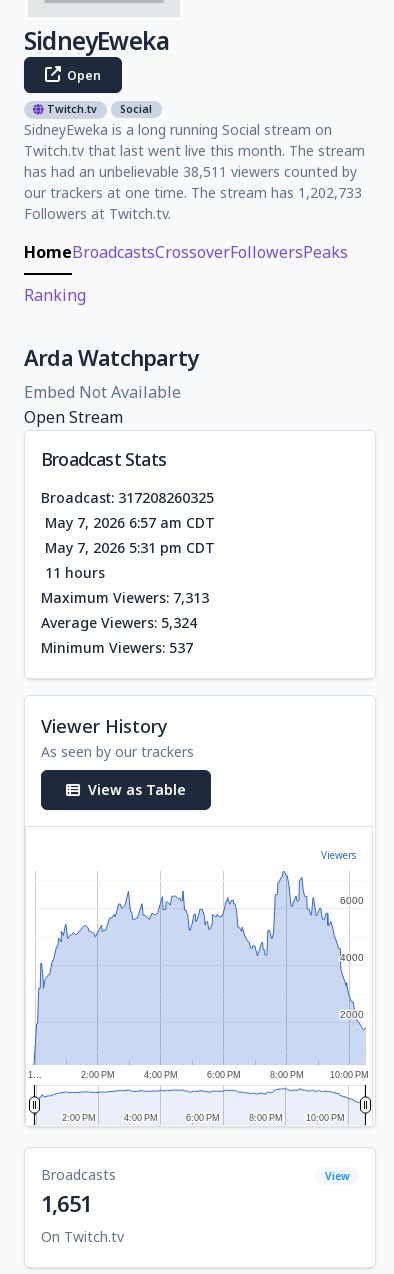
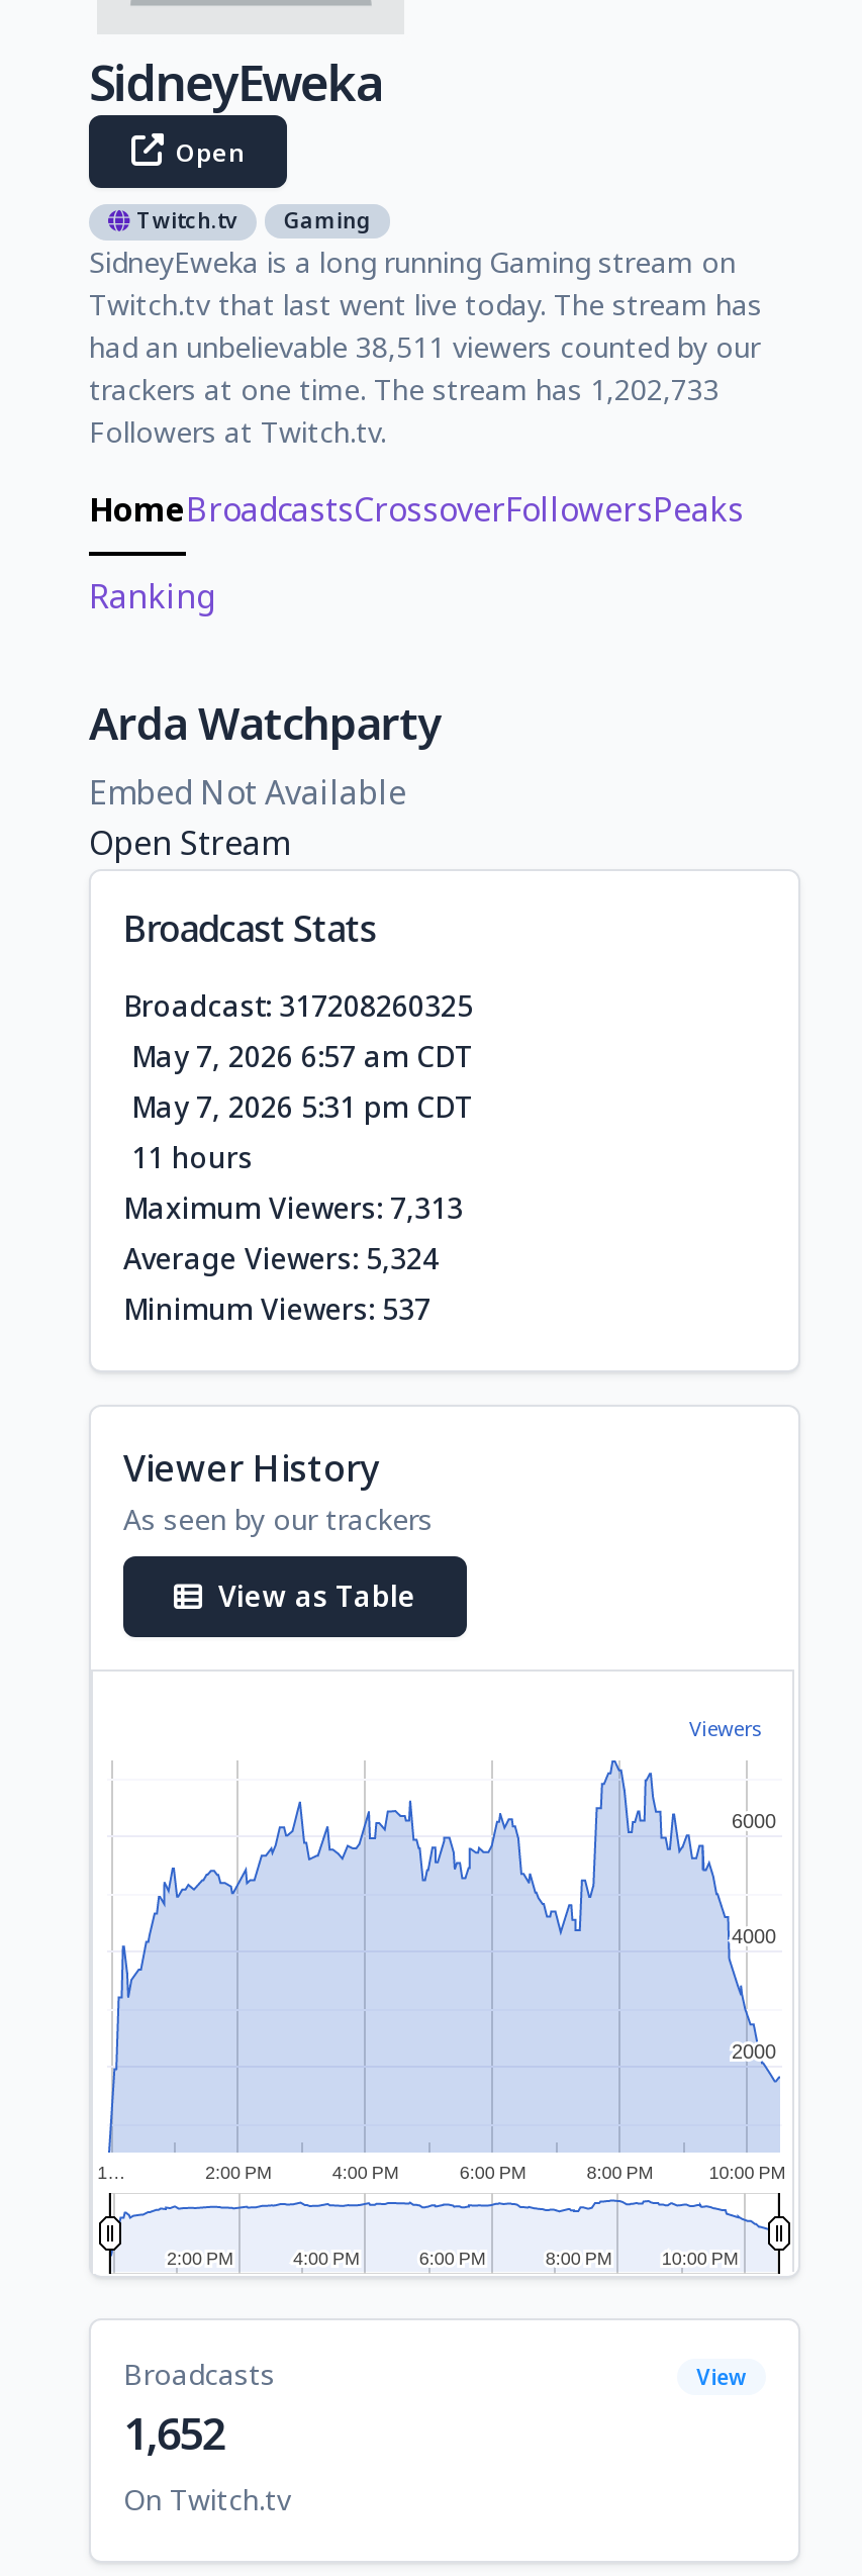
[24,102,365,202] Social | SidneyEweka is a long running Social stream on | Twitch.tv that last went live this month. The stream | has had an unbelievable 38,511 viewers counted by | our trackers at one time. The stream has 1,202,733 -> [89,207,762,408] Gaming | SidneyEweka is a long running Gaming stream on | Twitch.tv that last went live today. The stream has | had an unbelievable 38,511 viewers counted by our | trackers at one time. The stream has 1,202,733
[41,1189,91,1218] 1,651 -> [123,2403,224,2462] 1,652

